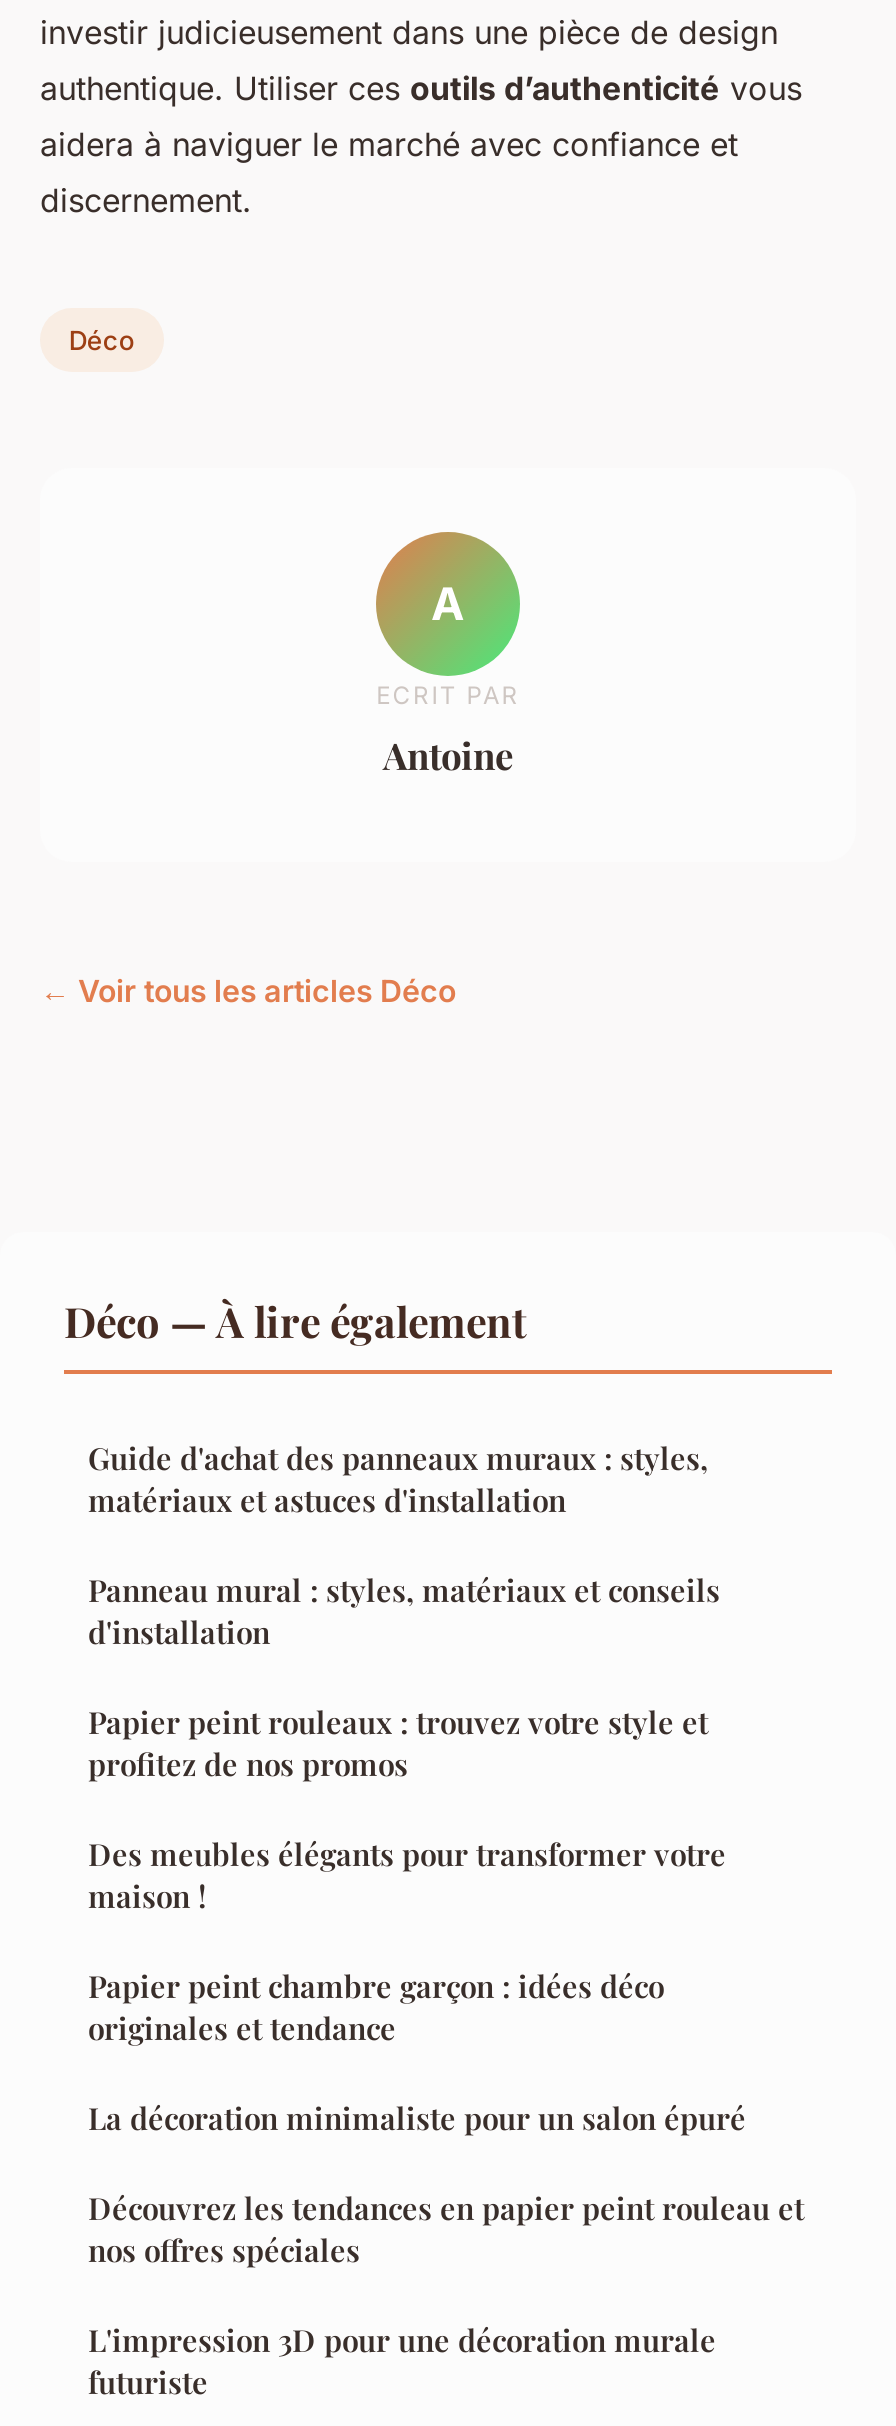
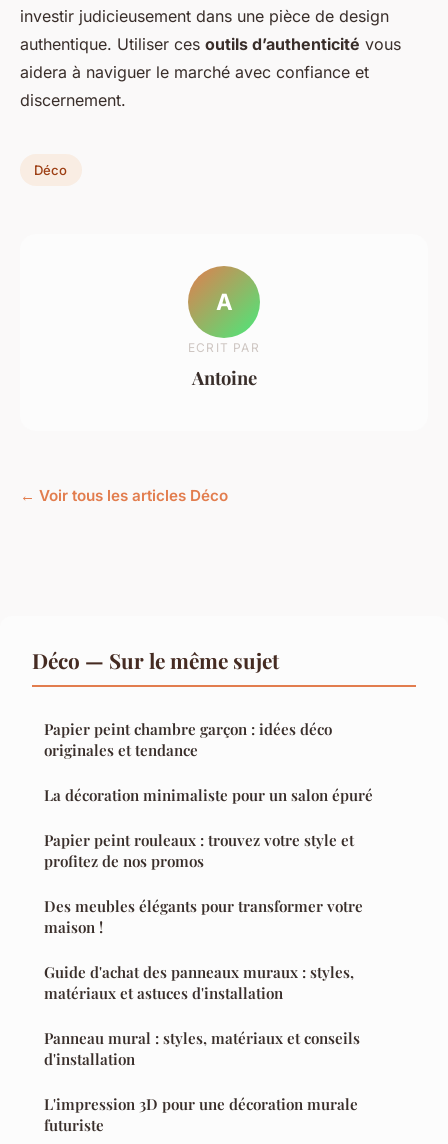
[64,1292,526,1348] Déco — À lire également -> [32,646,279,674] Déco — Sur le même sujet
moved [88,1438,708,1520] -> [44,962,354,1003]: Guide d'achat des panneaux muraux : styles, | matériaux et astuces d'installation
moved [88,1570,720,1652] -> [44,1028,360,1069]: Panneau mural : styles, matériaux et conseils | d'installation
moved [88,1966,664,2048] -> [44,719,332,760]: Papier peint chambre garçon : idées déco | originales et tendance
moved [88,2098,746,2138] -> [44,785,373,805]: La décoration minimaliste pour un salon épuré
[88,2188,804,2270] Découvrez les tendances en papier peint rouleau et | nos offres spéciales -> none

